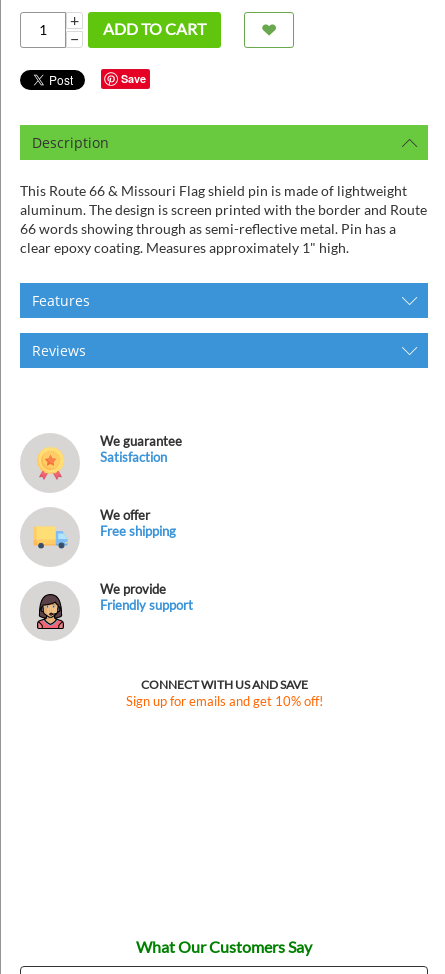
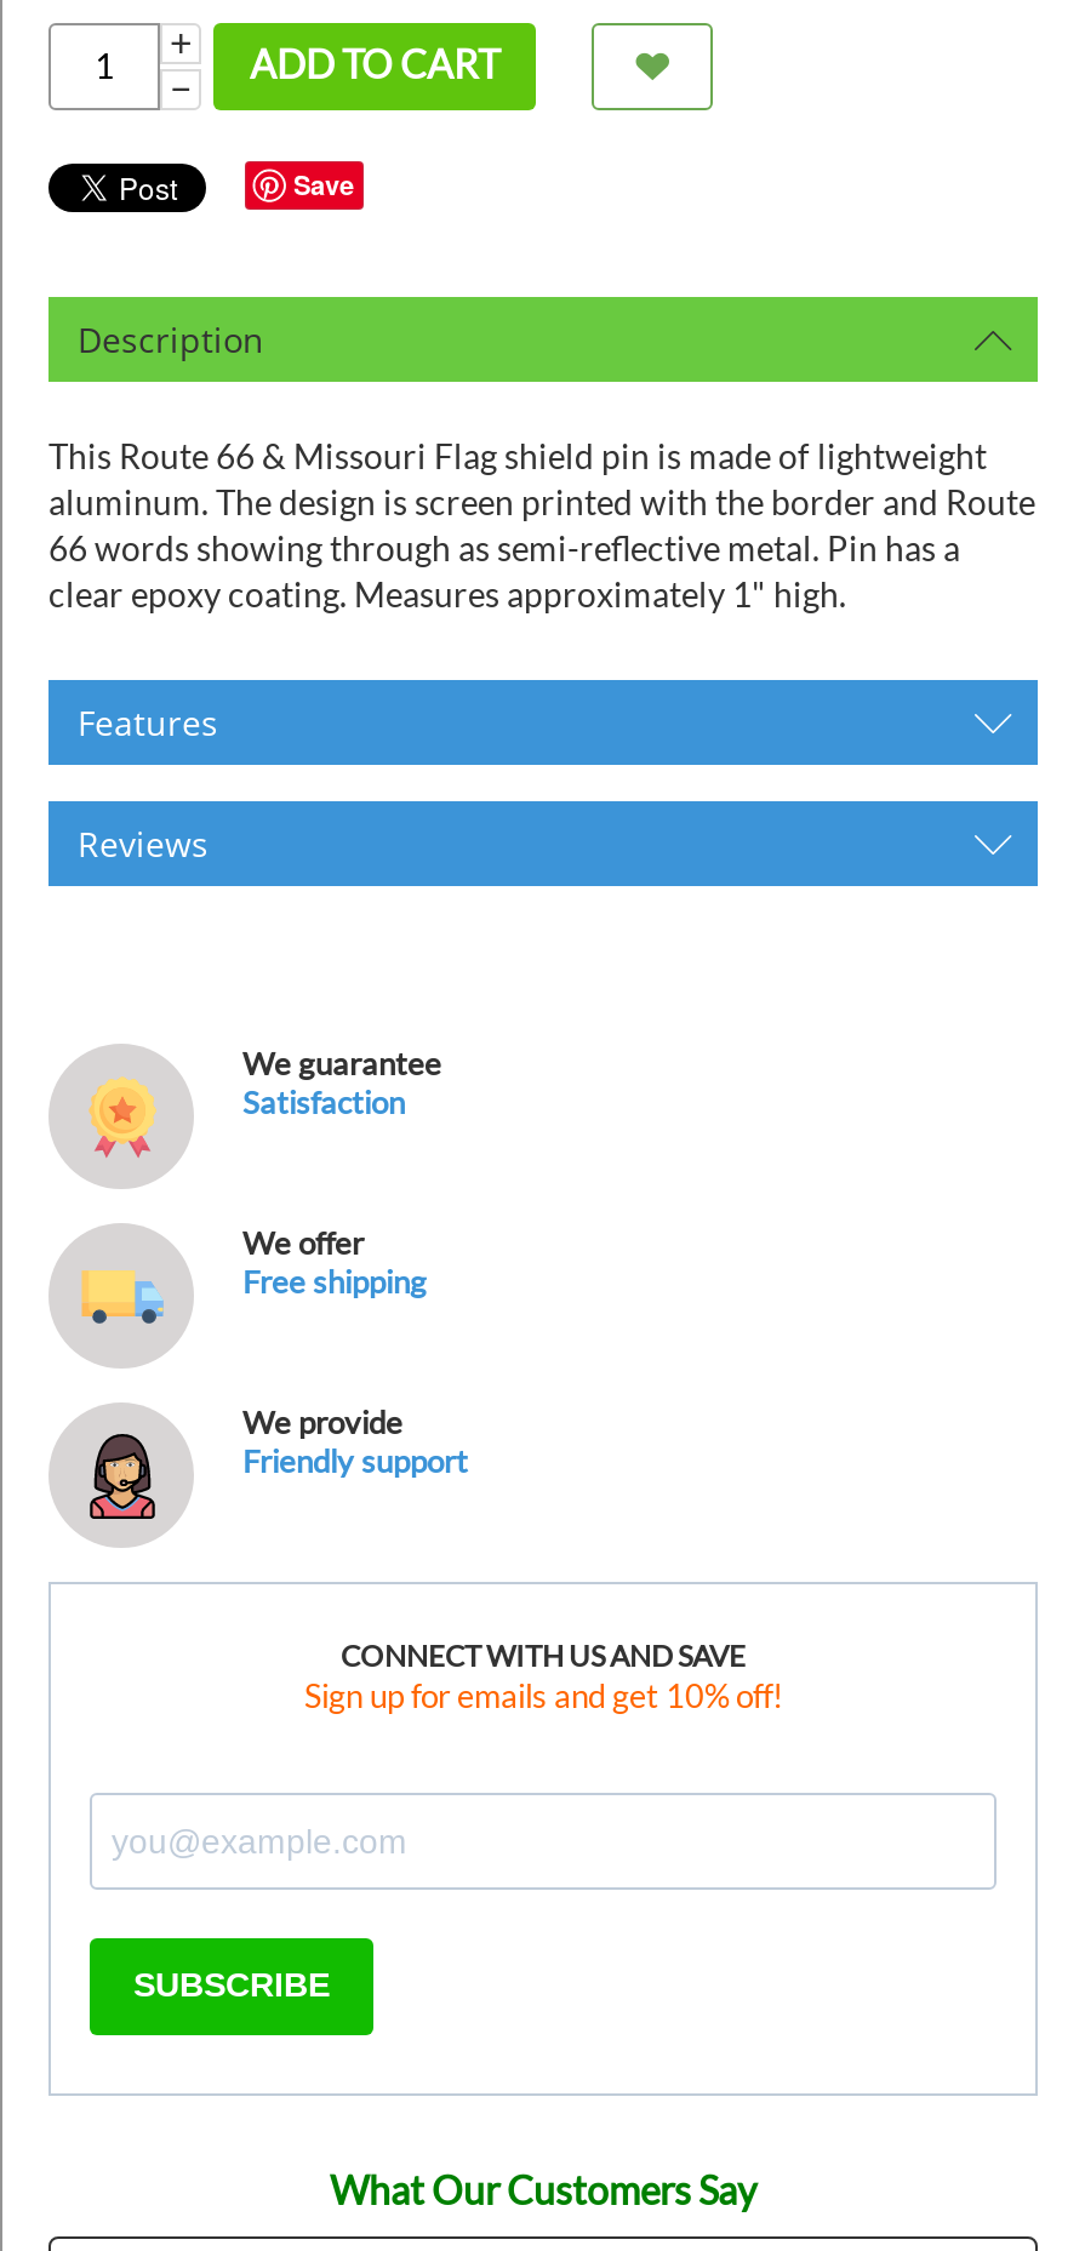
none -> [133,1966,330,2005] SUBSCRIBE

